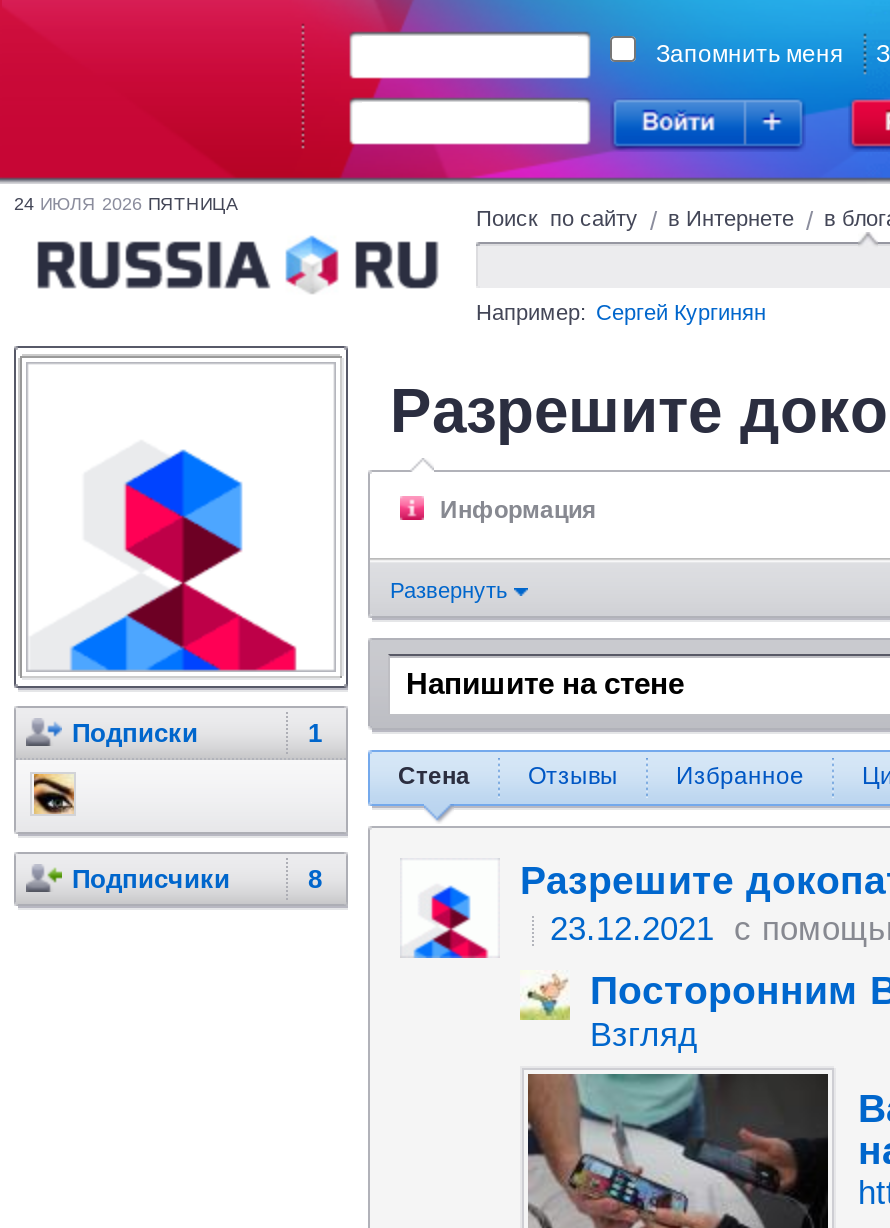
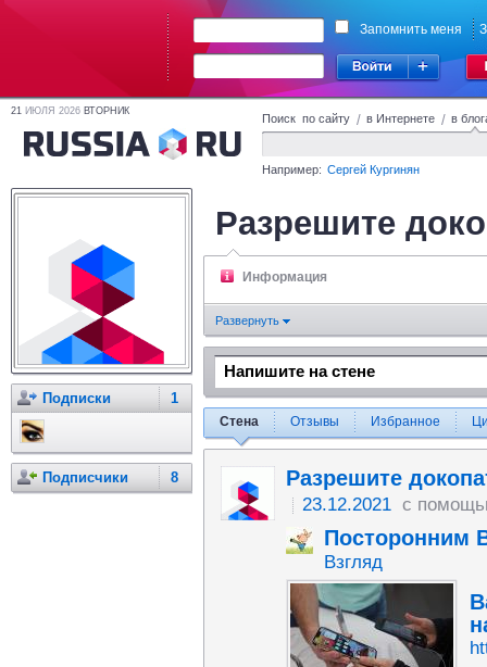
[14,194,238,214] 24 ИЮЛЯ 2026 ПЯТНИЦА -> [11,105,129,116] 21 ИЮЛЯ 2026 ВТОРНИК

